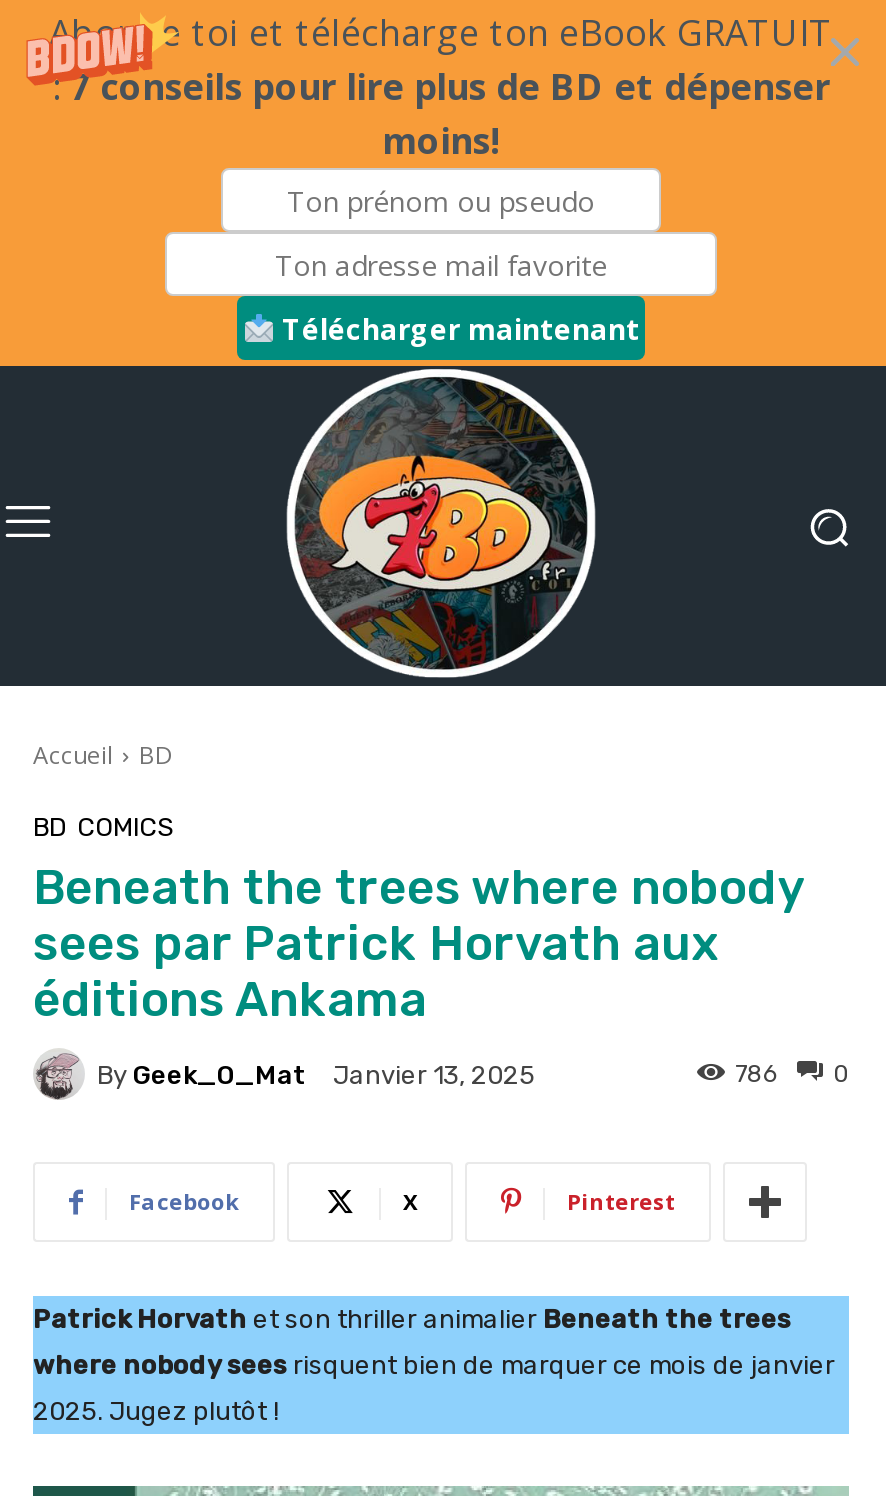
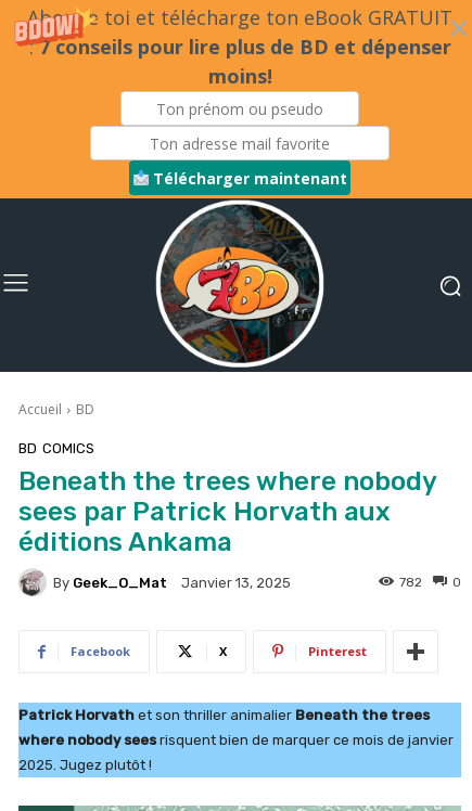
[735,1060,849,1088] 786 0 -> [399,575,461,590] 782 0

